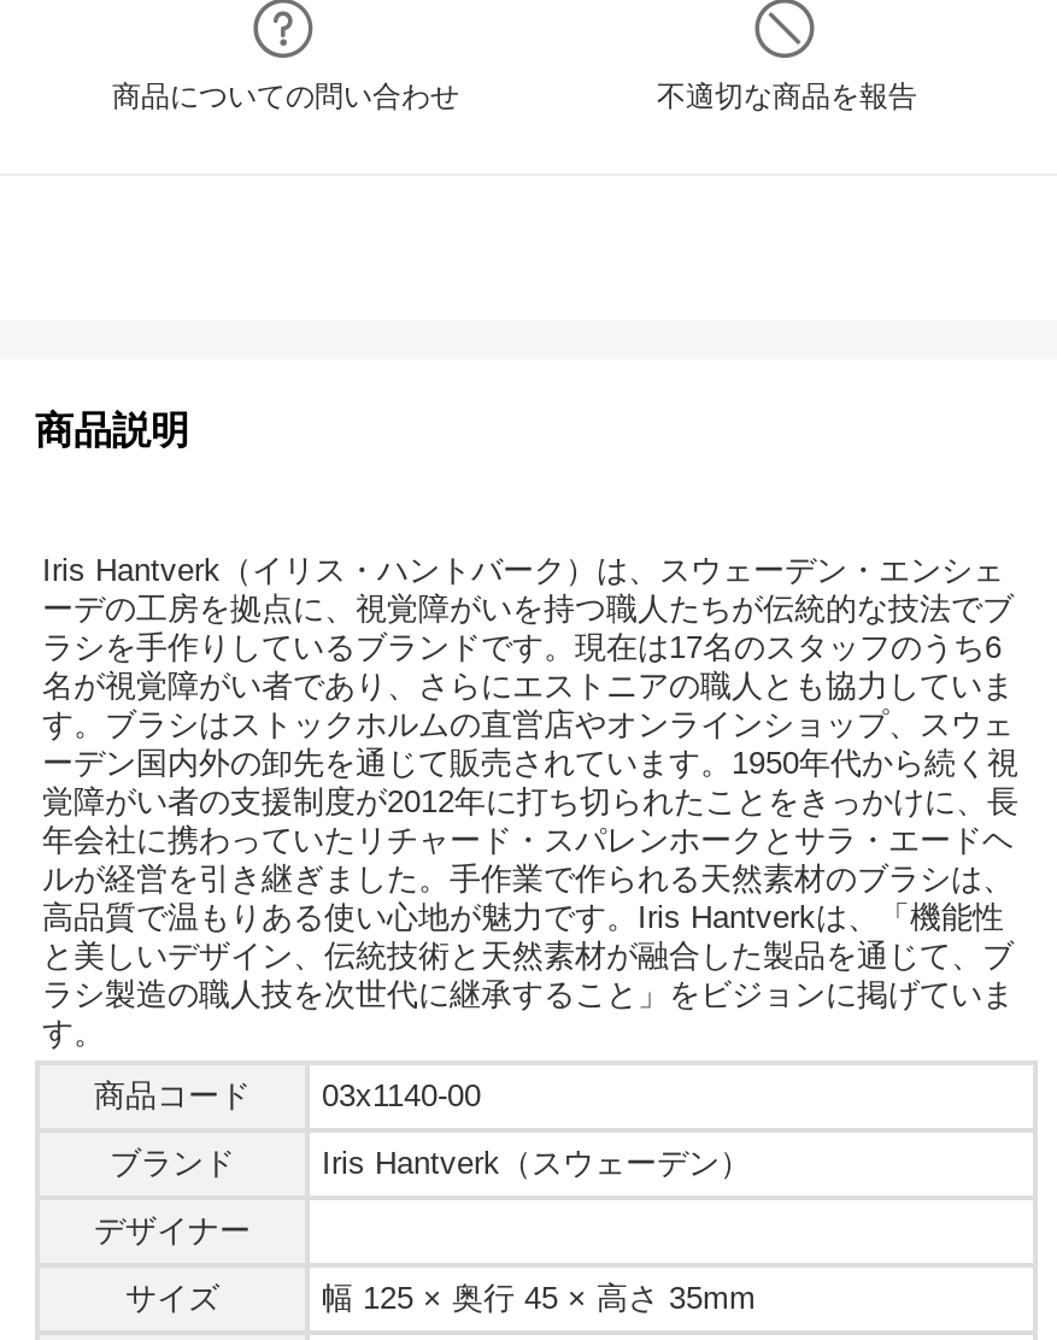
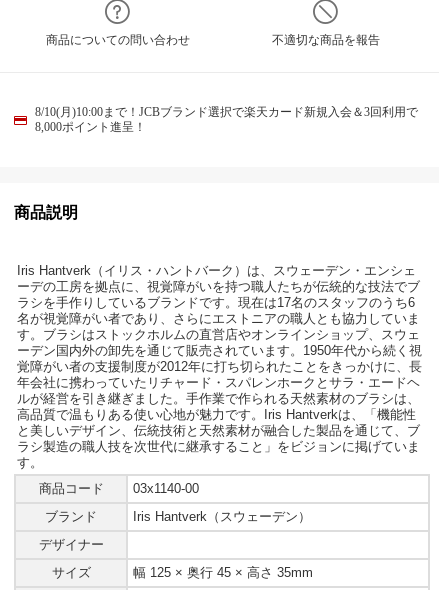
none -> [35,105,418,134] 8/10(月)10:00まで！JCBブランド選択で楽天カード新規入会＆3回利用で | 8,000ポイント進呈！

